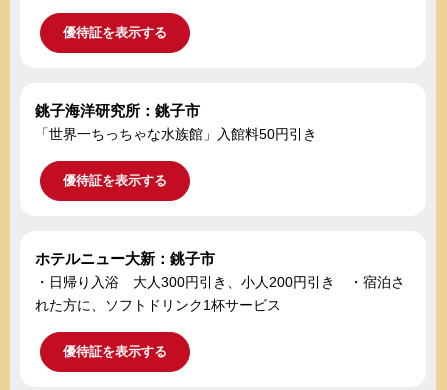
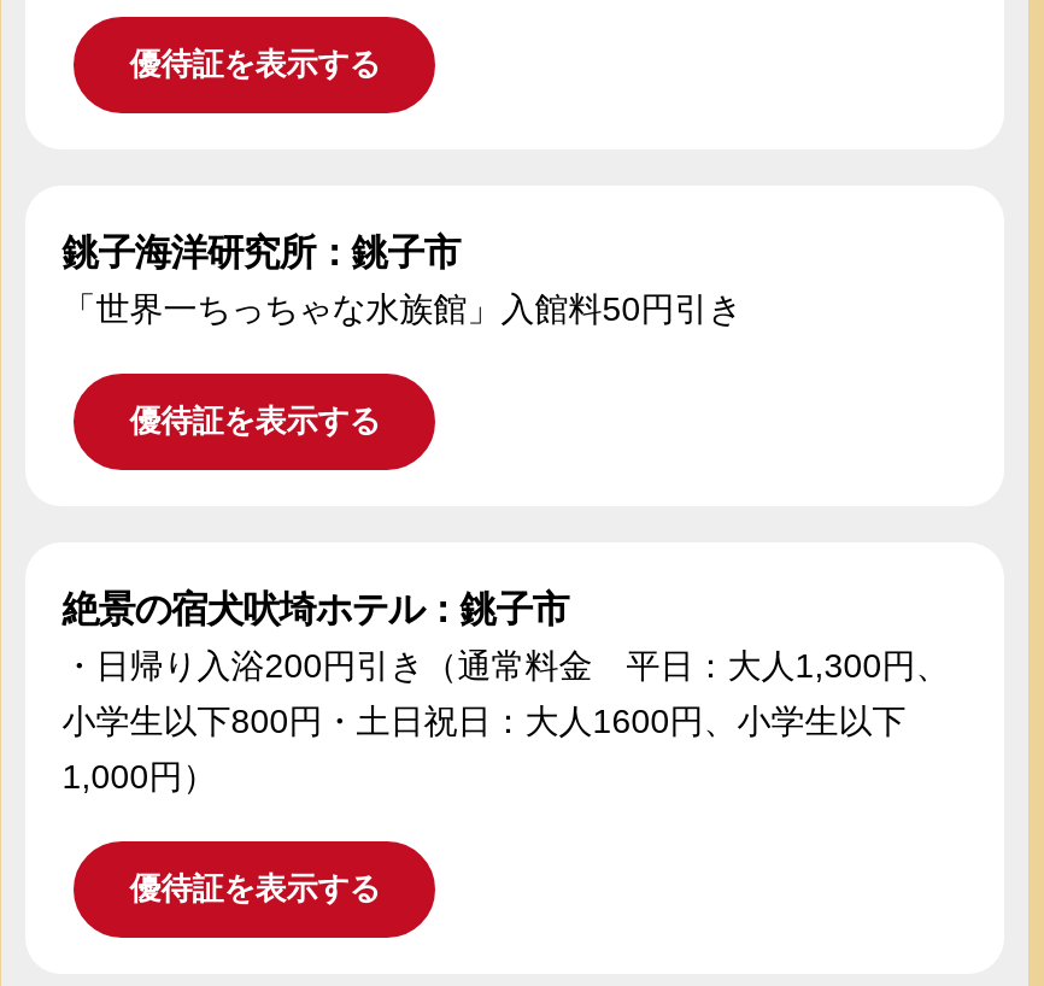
[35,250,405,313] ホテルニュー大新：銚子市 | ・日帰り入浴 大人300円引き、小人200円引き ・宿泊さ | れた方に、ソフトドリンク1杯サービス -> [62,588,949,795] 絶景の宿犬吠埼ホテル：銚子市 | ・日帰り入浴200円引き（通常料金 平日：大人1,300円、 | 小学生以下800円・土日祝日：大人1600円、小学生以下 | 1,000円）

